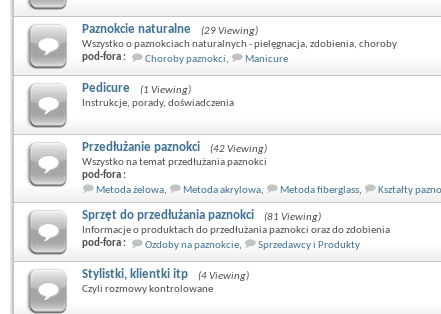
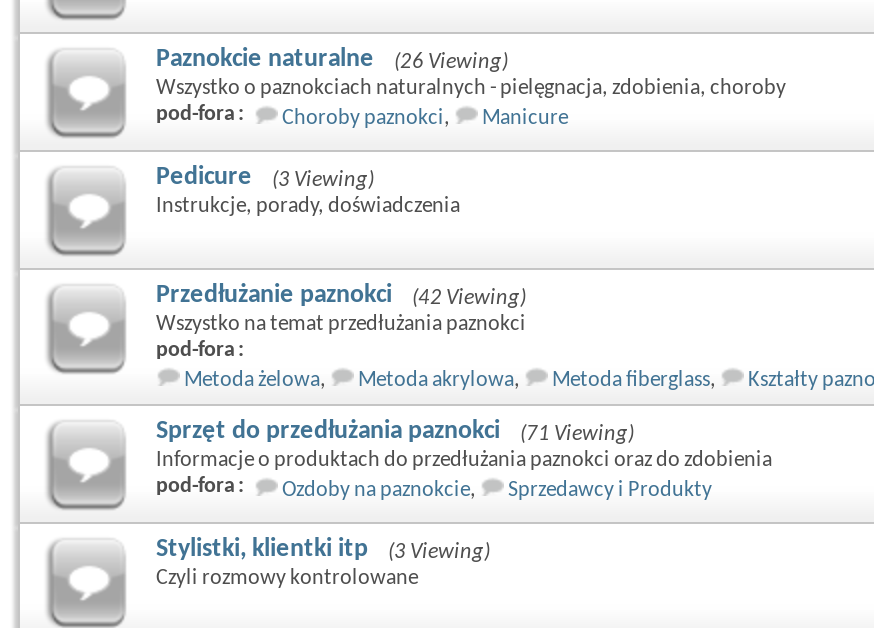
[82,23,258,37] Paznokcie naturalne (29 Viewing) -> [156,46,508,74] Paznokcie naturalne (26 Viewing)
[82,82,191,96] Pedicure (1 Viewing) -> [156,164,374,192] Pedicure (3 Viewing)
[82,209,321,223] Sprzęt do przedłużania paznokci (81 Viewing) -> [156,418,634,446] Sprzęt do przedłużania paznokci (71 Viewing)
[82,268,249,282] Stylistki, klientki itp (4 Viewing) -> [156,536,490,564] Stylistki, klientki itp (3 Viewing)

